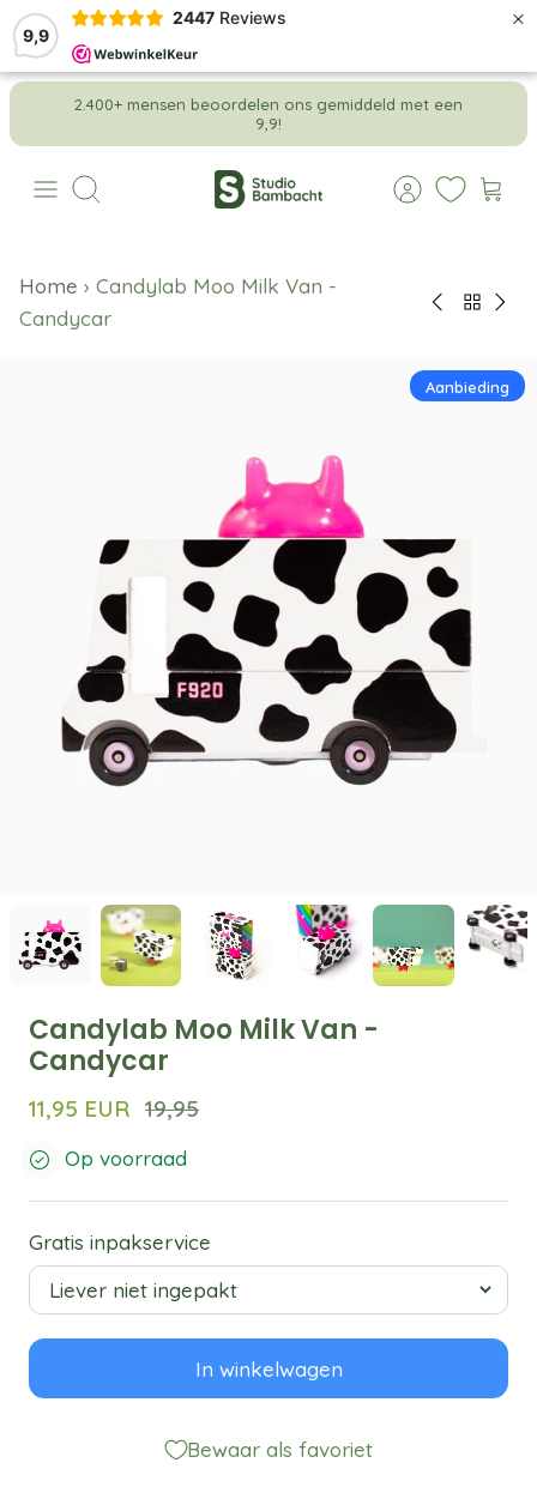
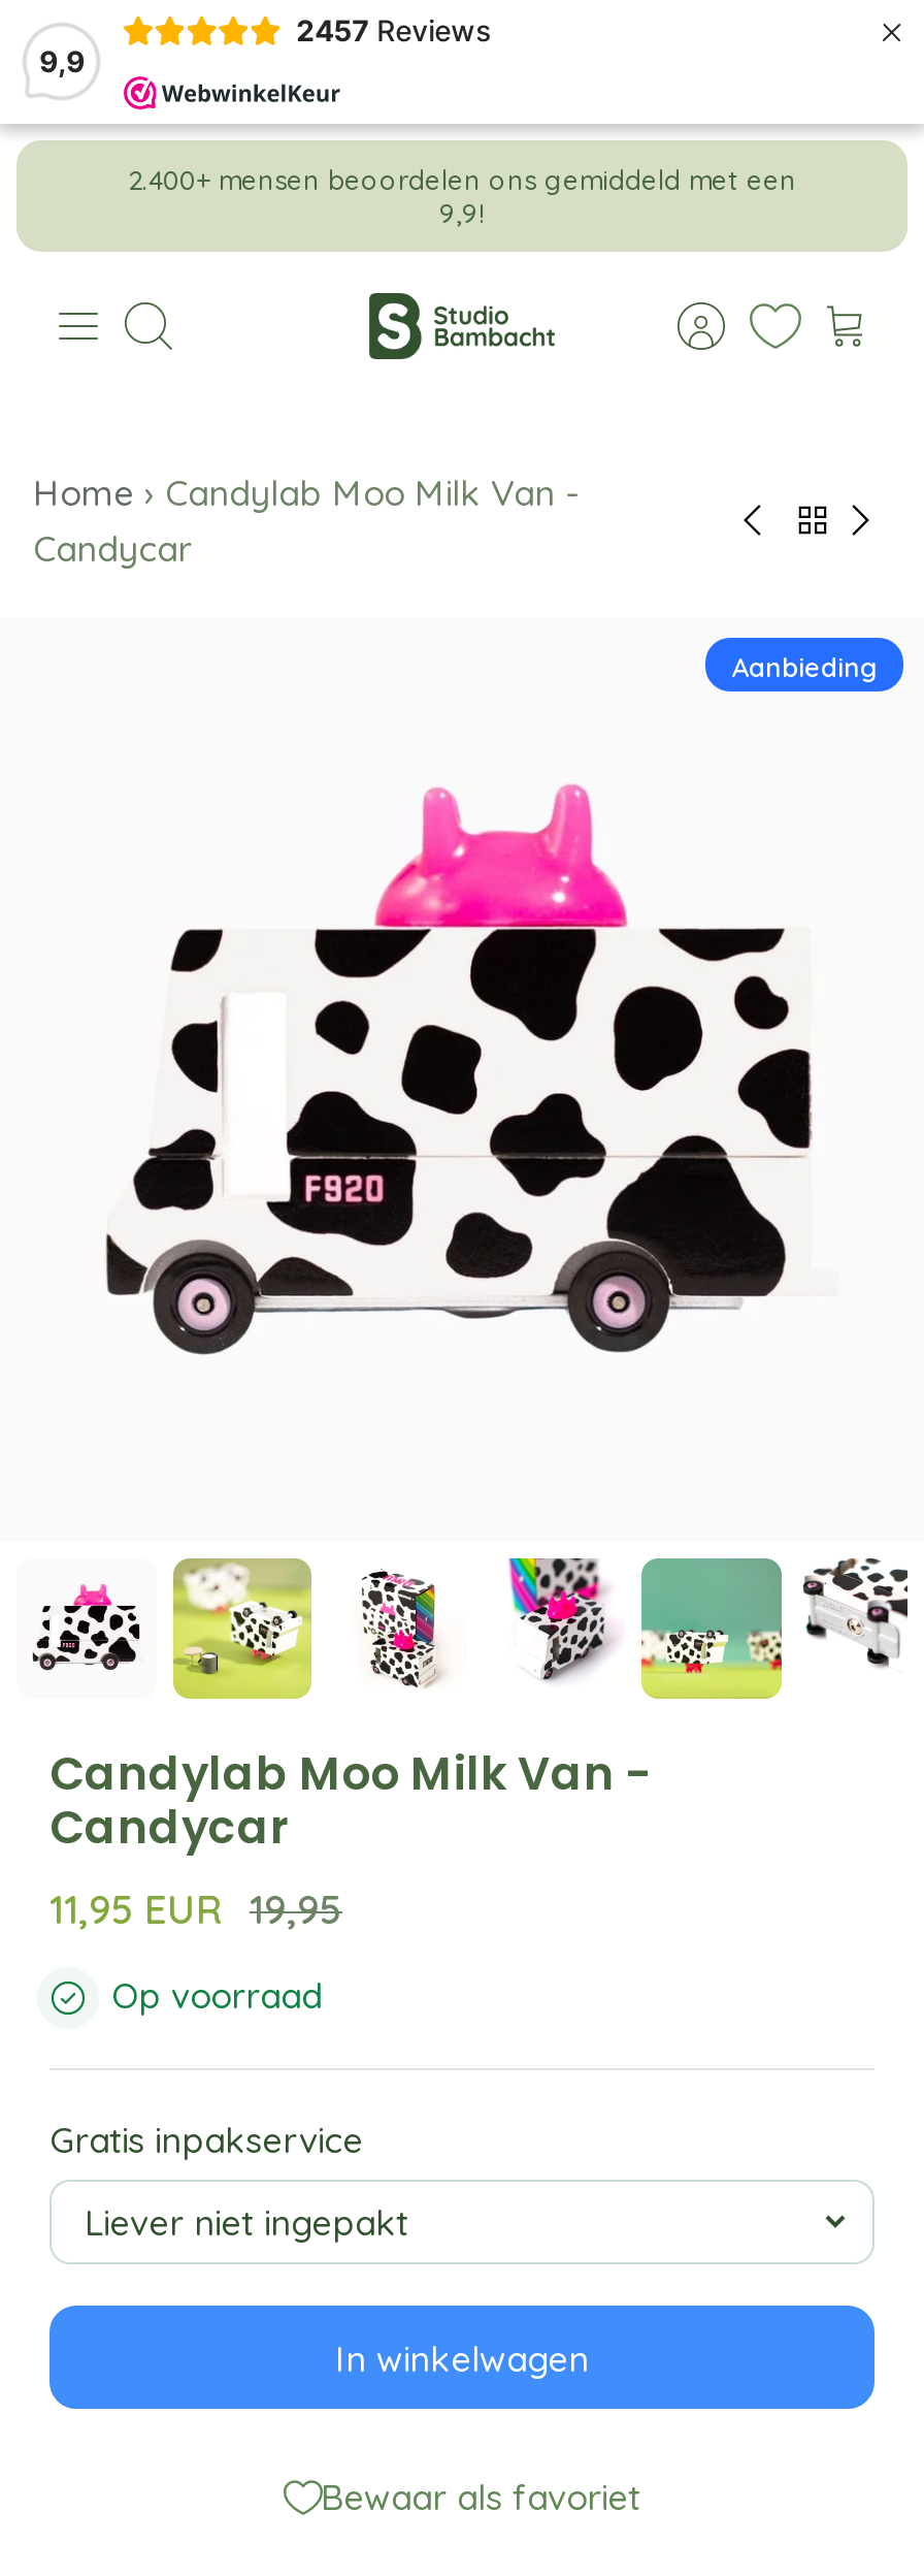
[172,7,286,28] 2447 Reviews -> [296,12,492,47] 2457 Reviews

